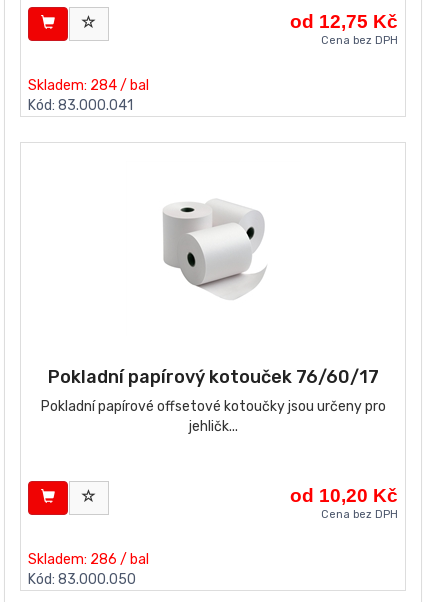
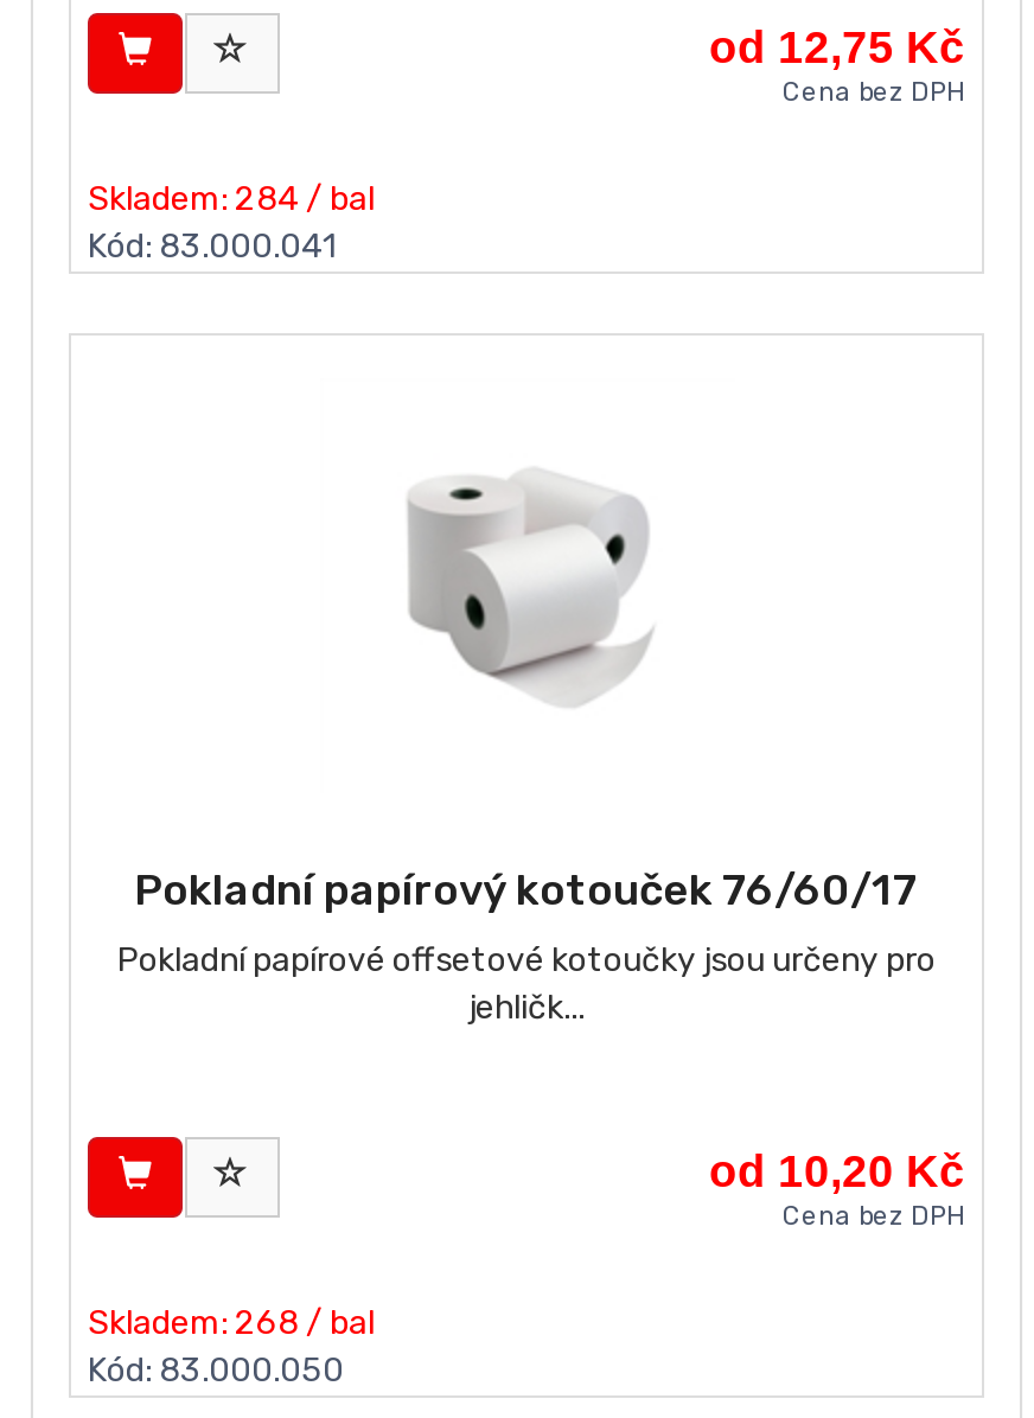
[28,551,149,568] Skladem: 286 / bal -> [88,1303,375,1343] Skladem: 268 / bal

